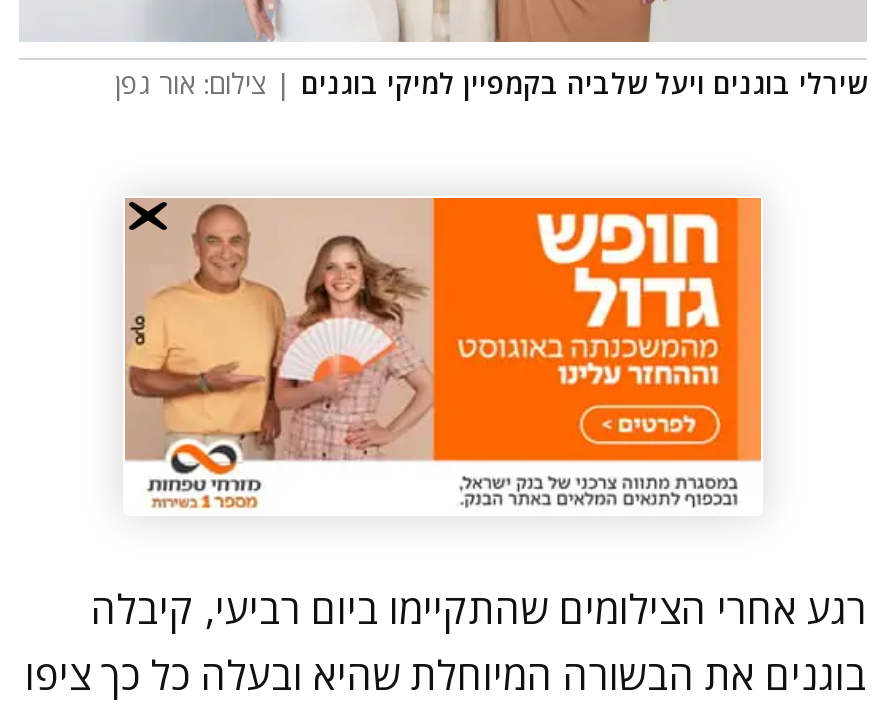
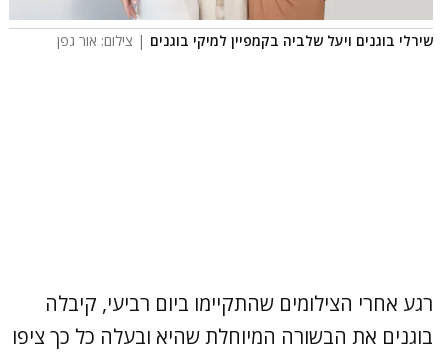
[123,196,763,510] [image] -> none

